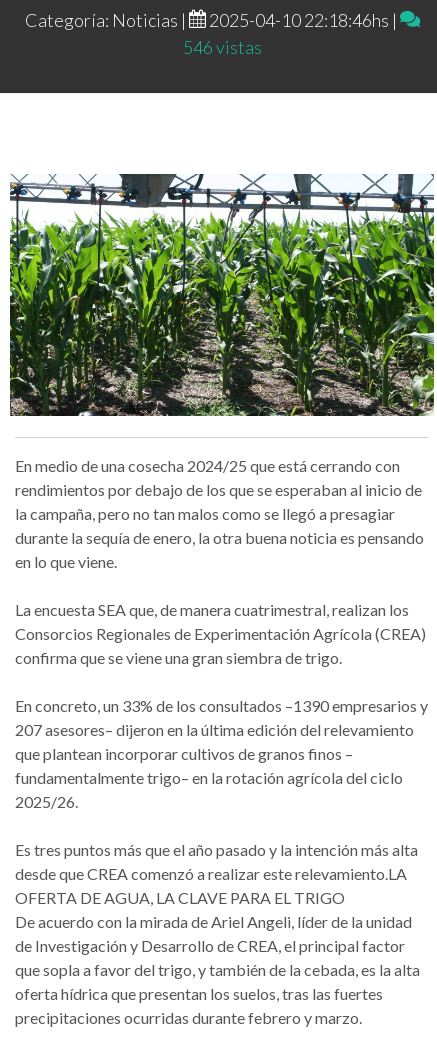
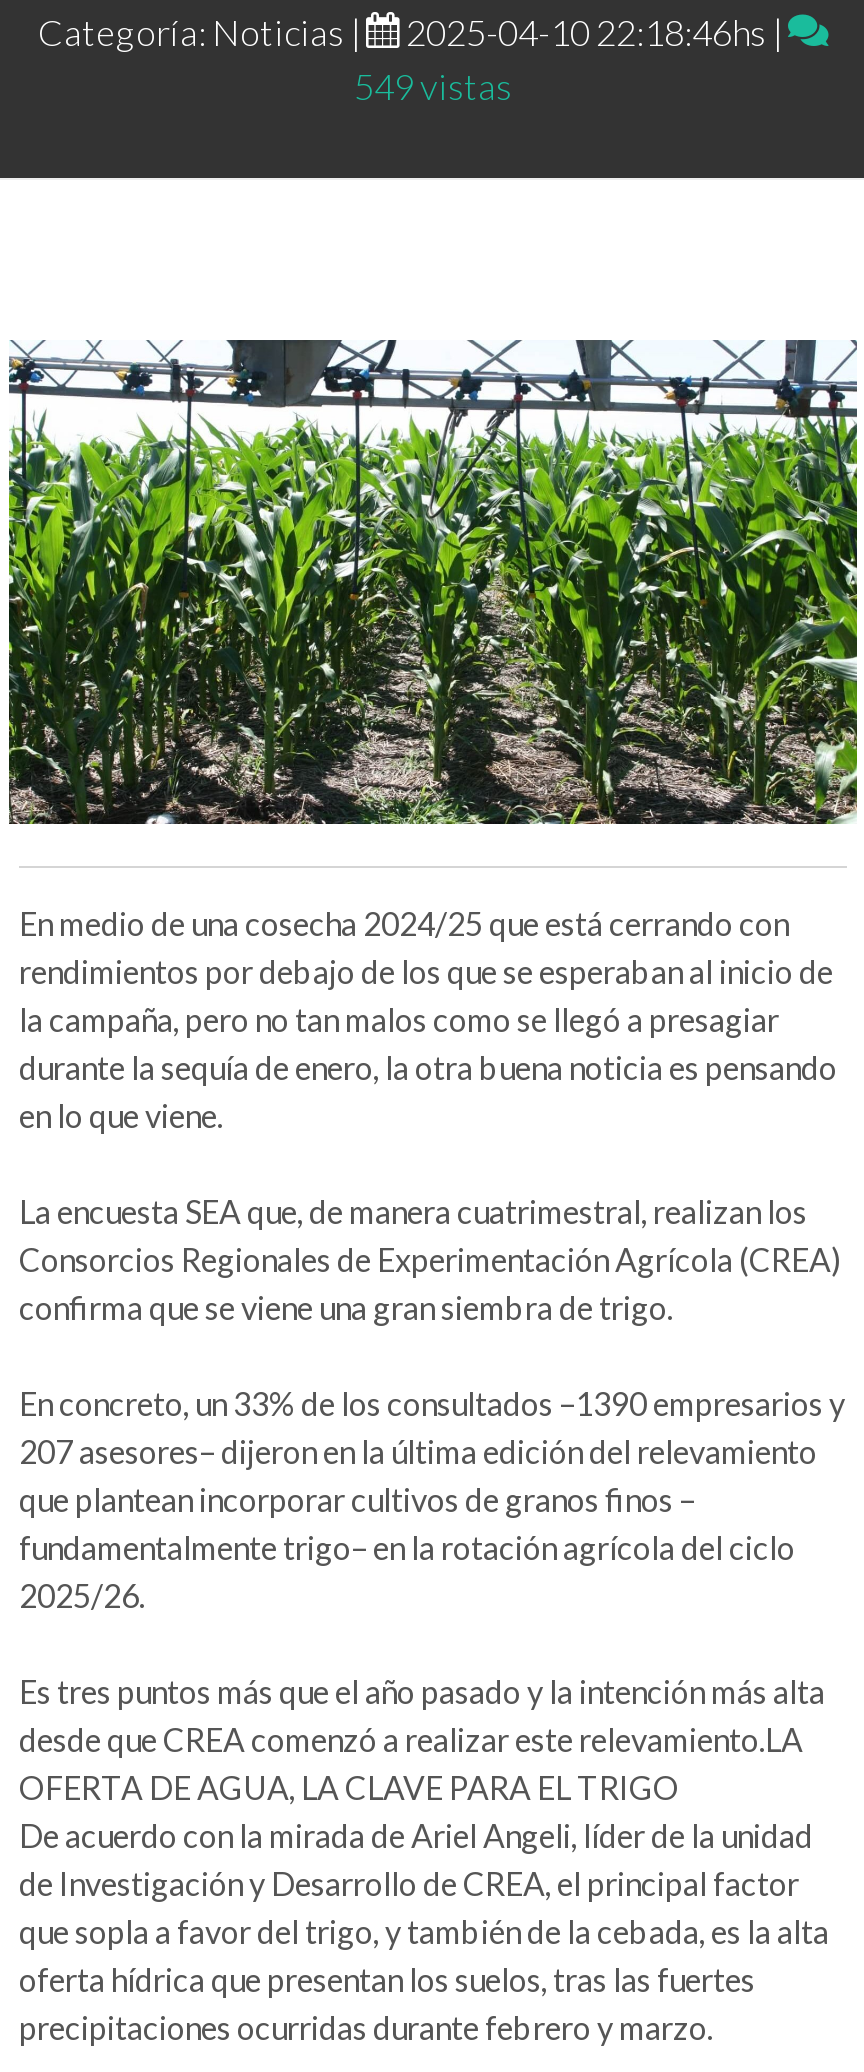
[182,36,261,58] 546 vistas -> [354,64,512,108] 549 vistas

